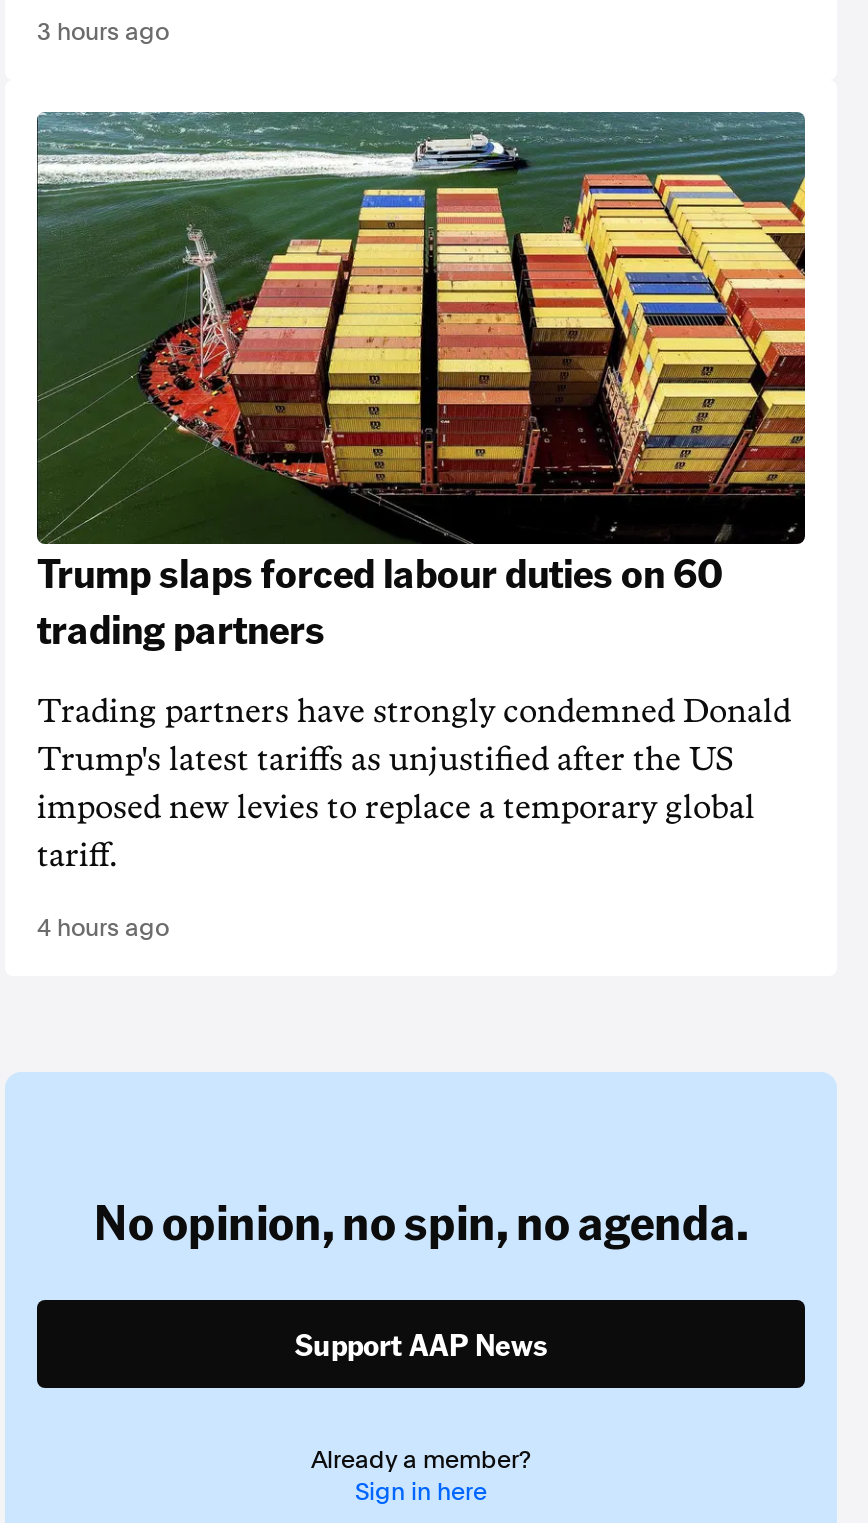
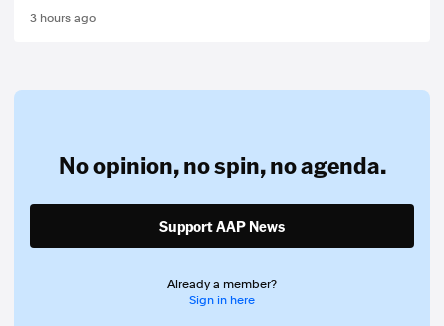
[35,110,807,942] [image] | Trump slaps forced labour duties on 60 | trading partners | Trading partners have strongly condemned Donald | Trump's latest tariffs as unjustified after the US | imposed new levies to replace a temporary global | tariff. | 4 hours ago -> none

